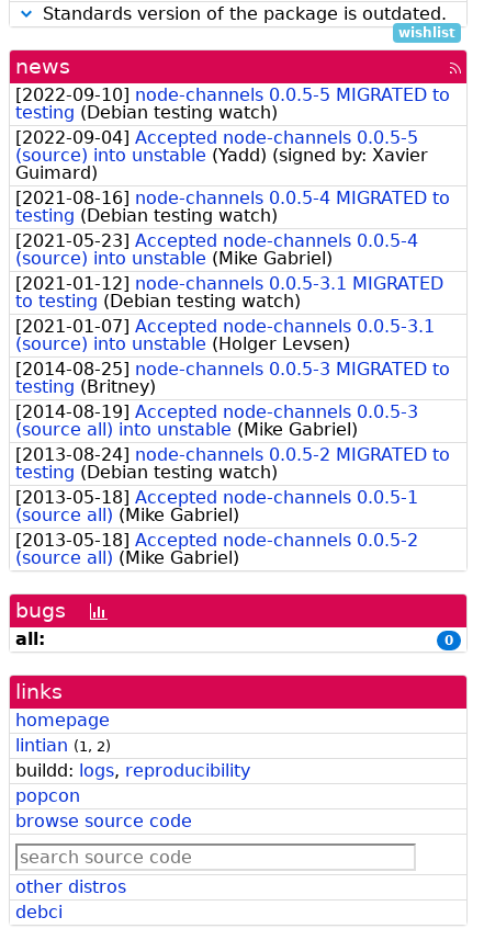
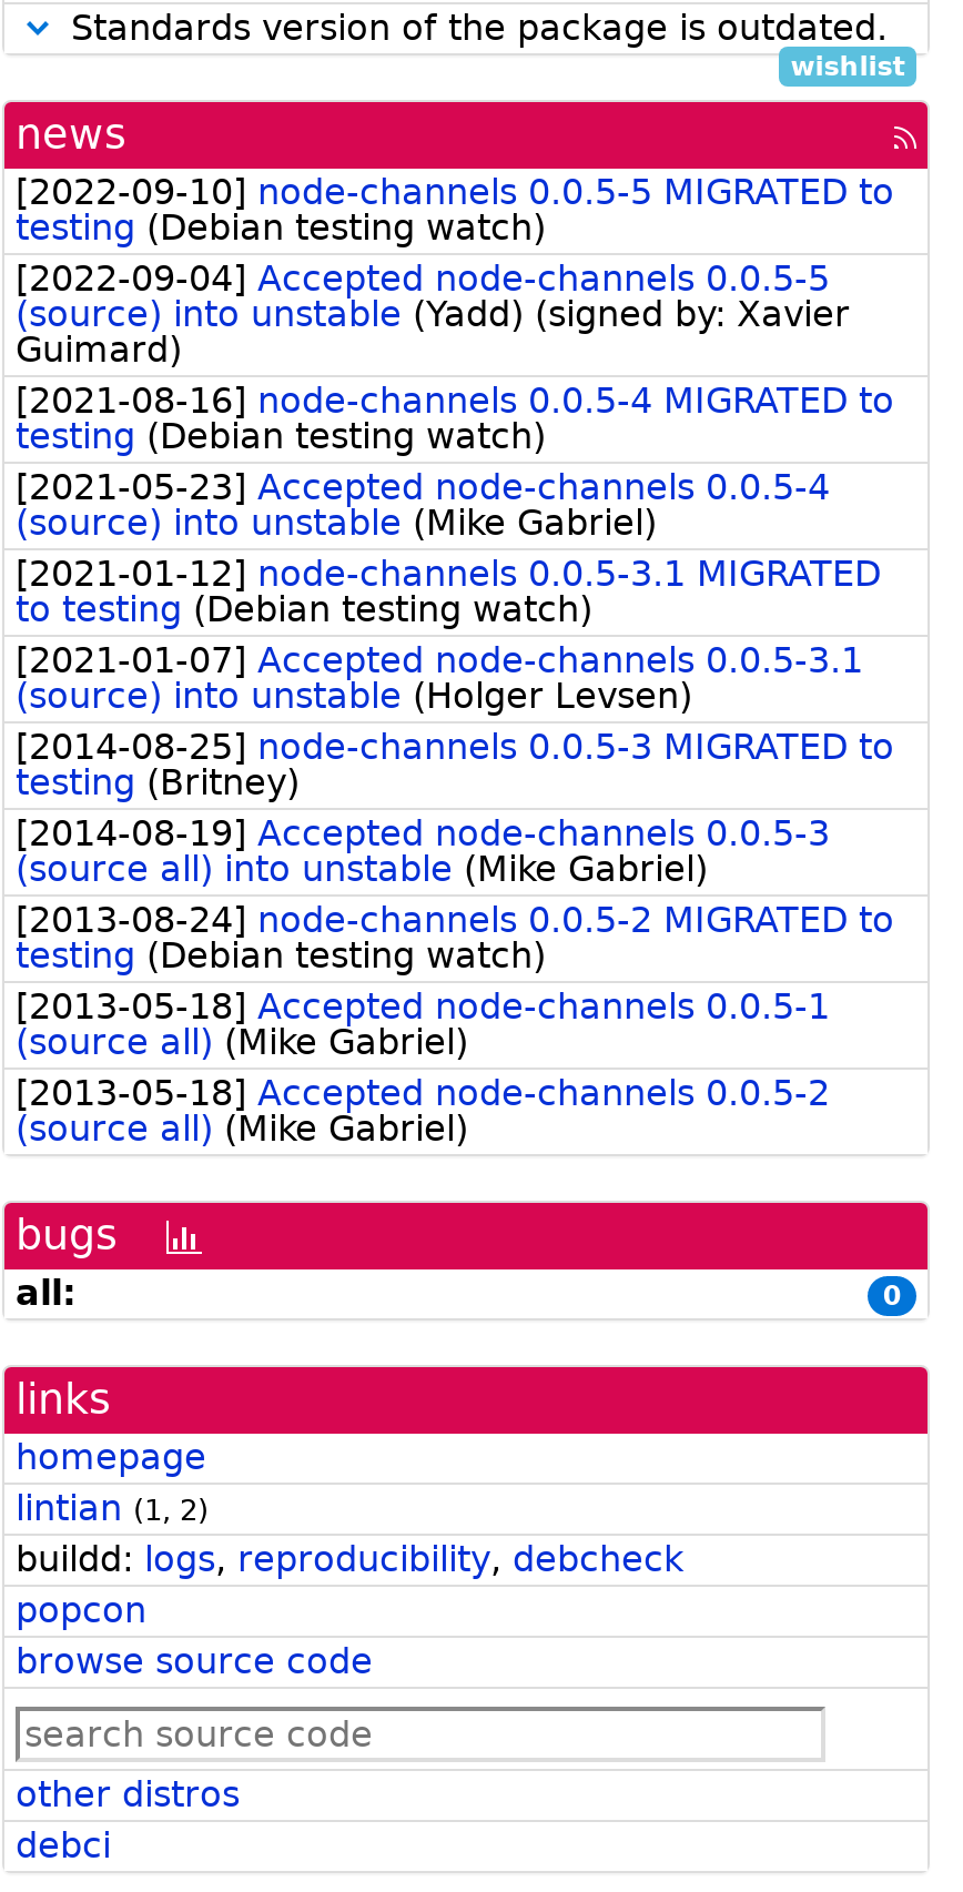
[15,760,250,781] buildd: logs, reproducibility -> [16,1538,683,1580] buildd: logs, reproducibility, debcheck

